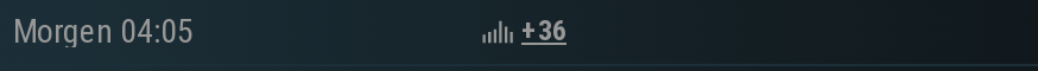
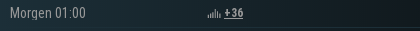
[13,12,194,50] Morgen 04:05 -> [10,5,86,21] Morgen 01:00

